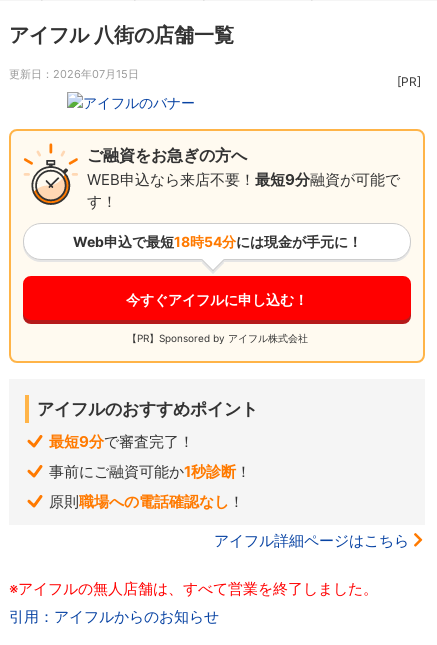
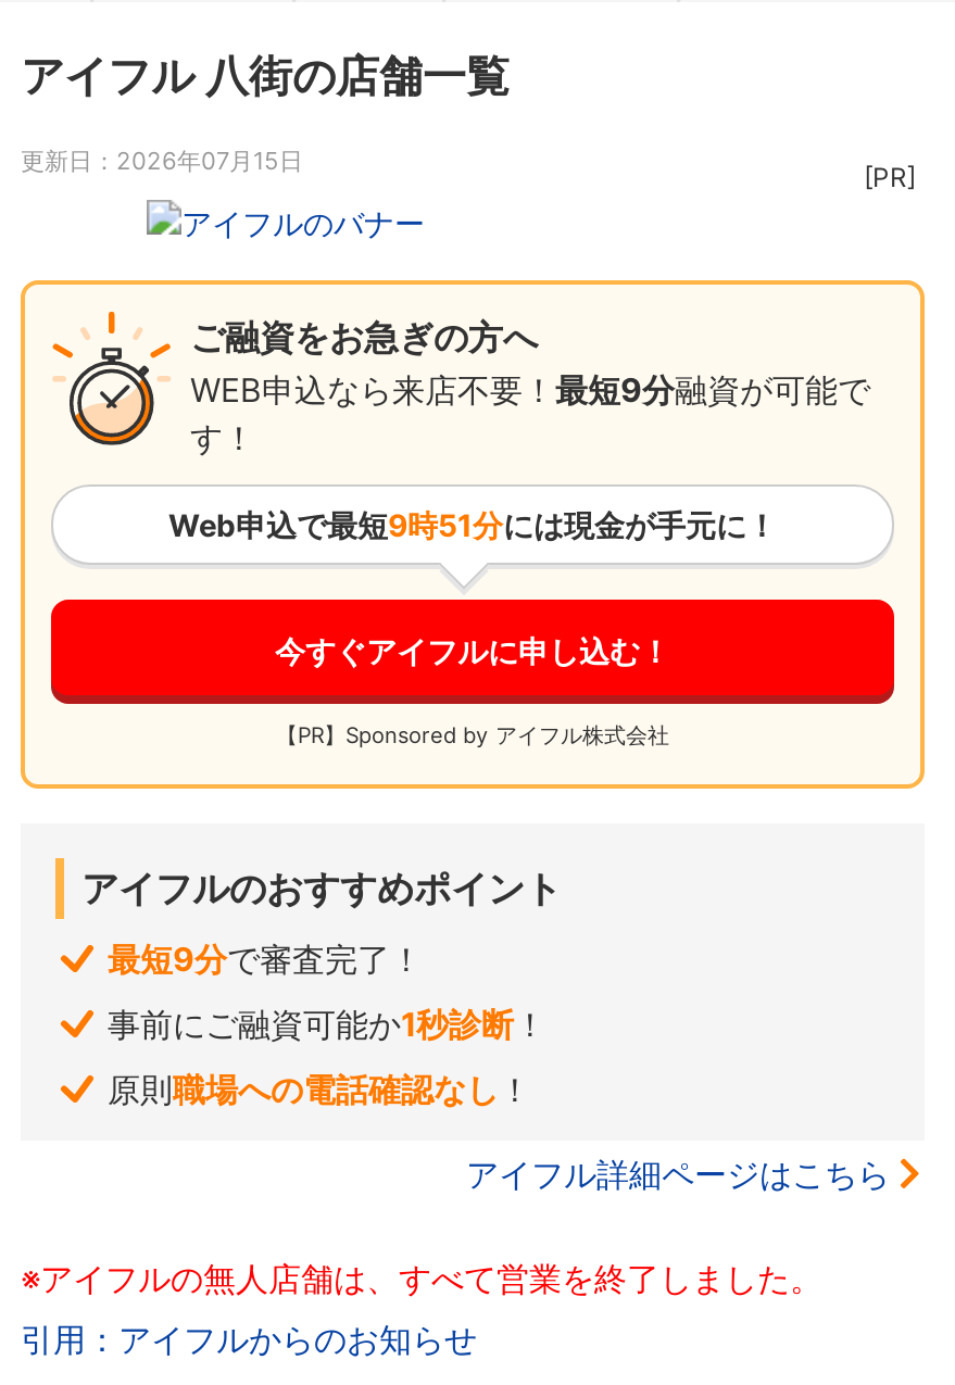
[72,233,361,250] Web申込で最短18時54分には現金が手元に！ -> [168,506,777,543] Web申込で最短9時51分には現金が手元に！

